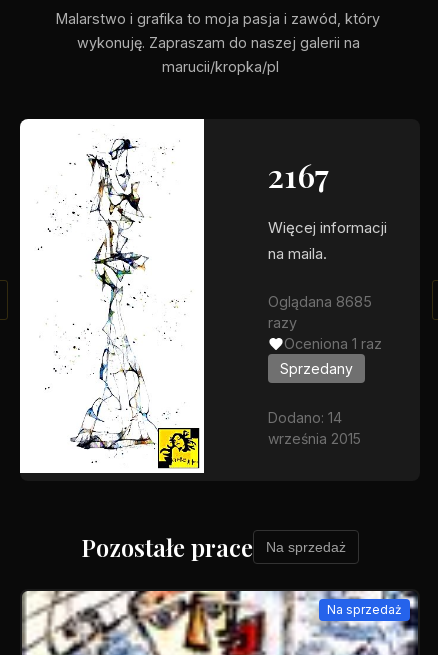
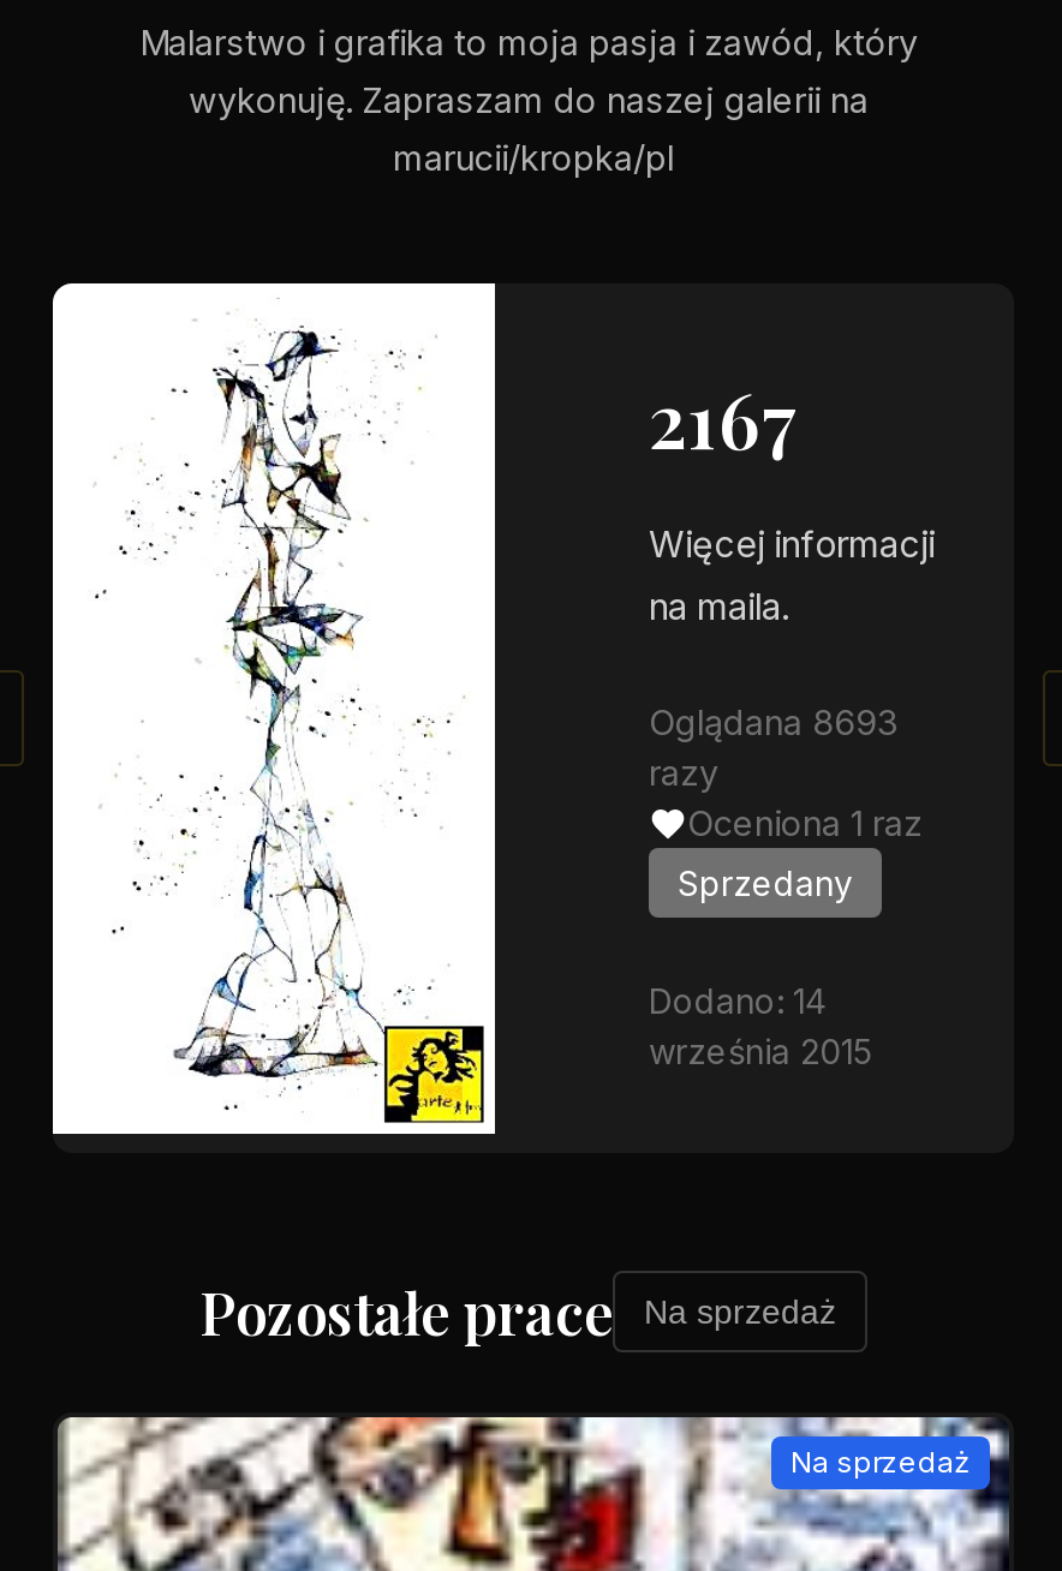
[268,293,372,310] Oglądana 8685 -> [649,702,896,743] Oglądana 8693

